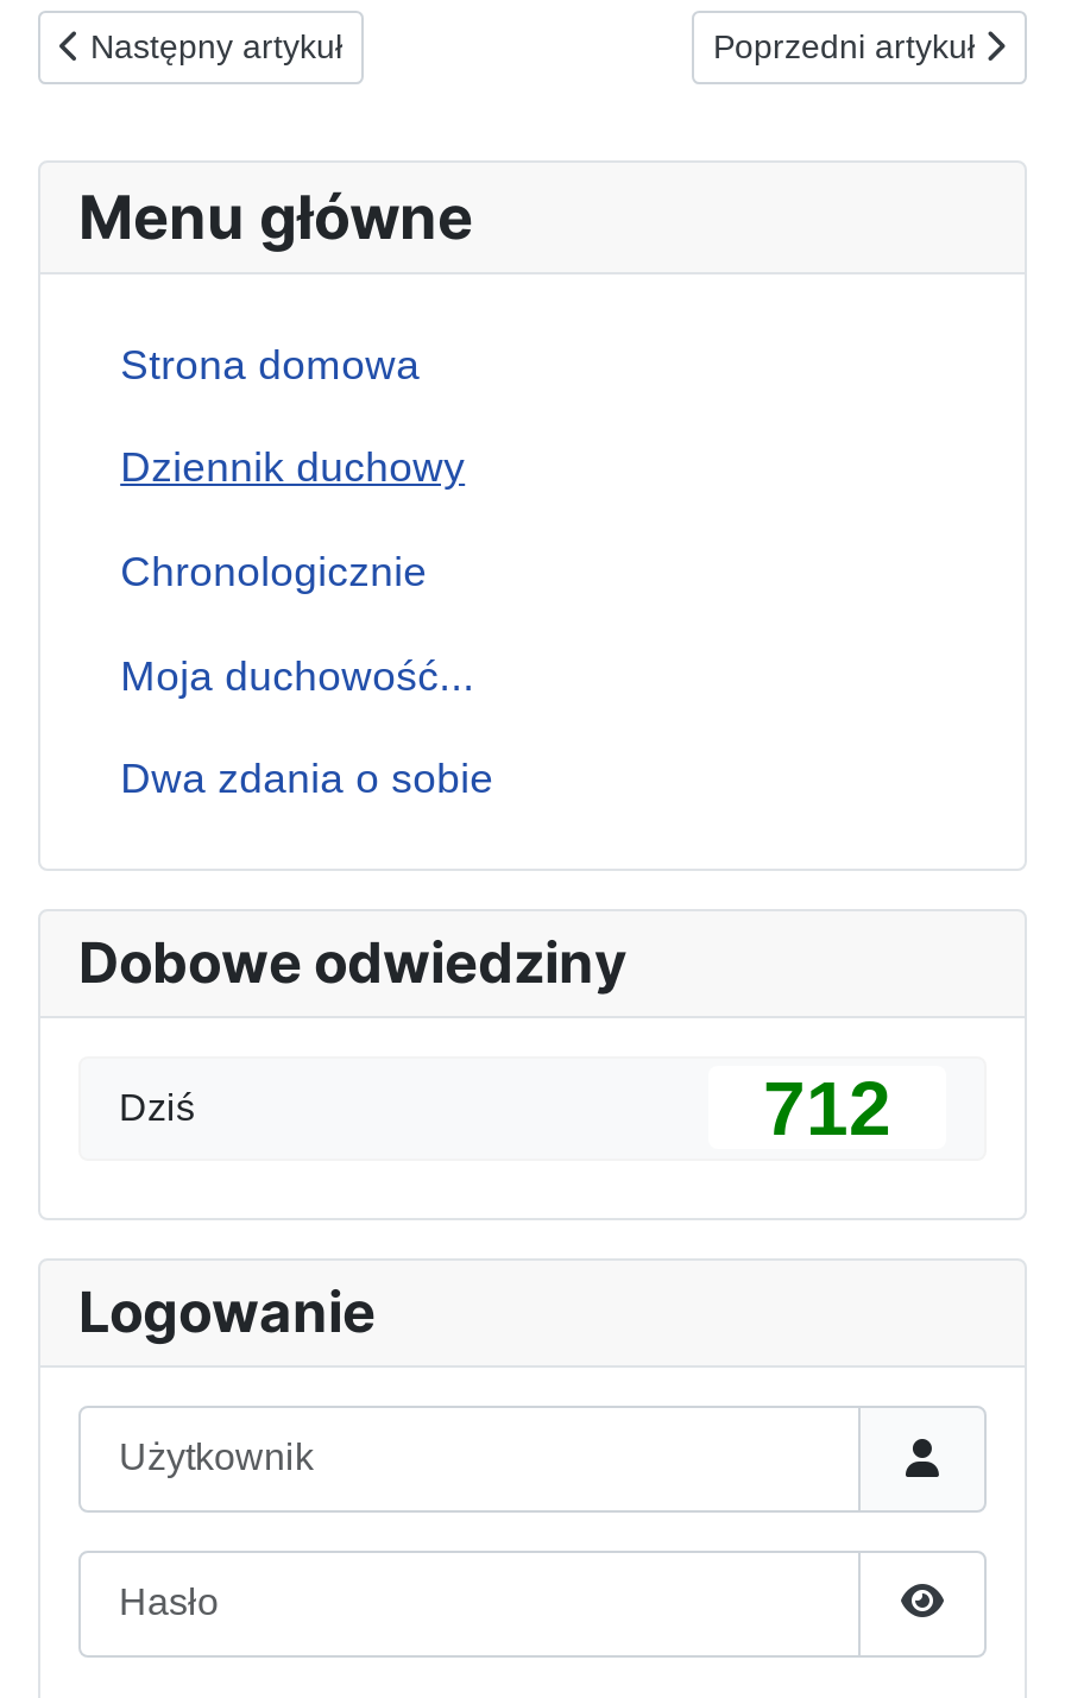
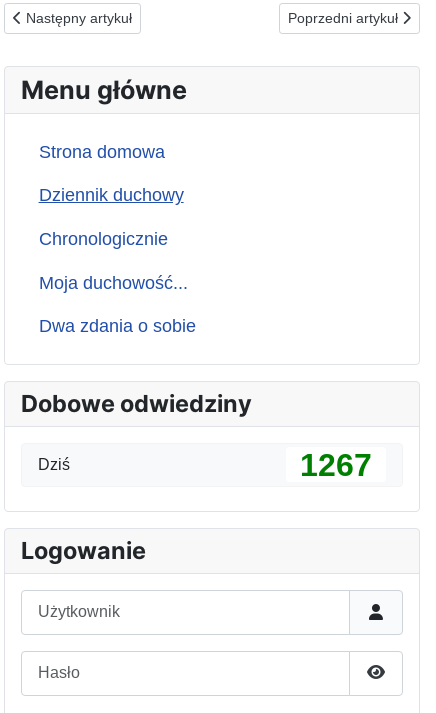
[763,1065,891,1151] 712 -> [300,447,372,483] 1267

